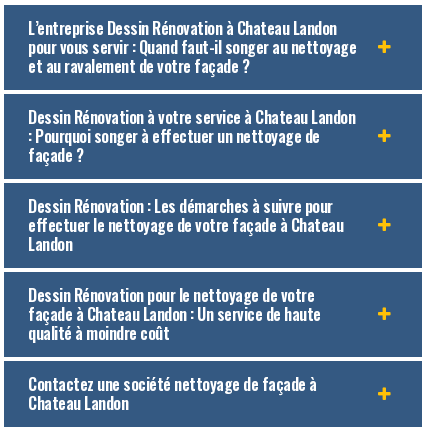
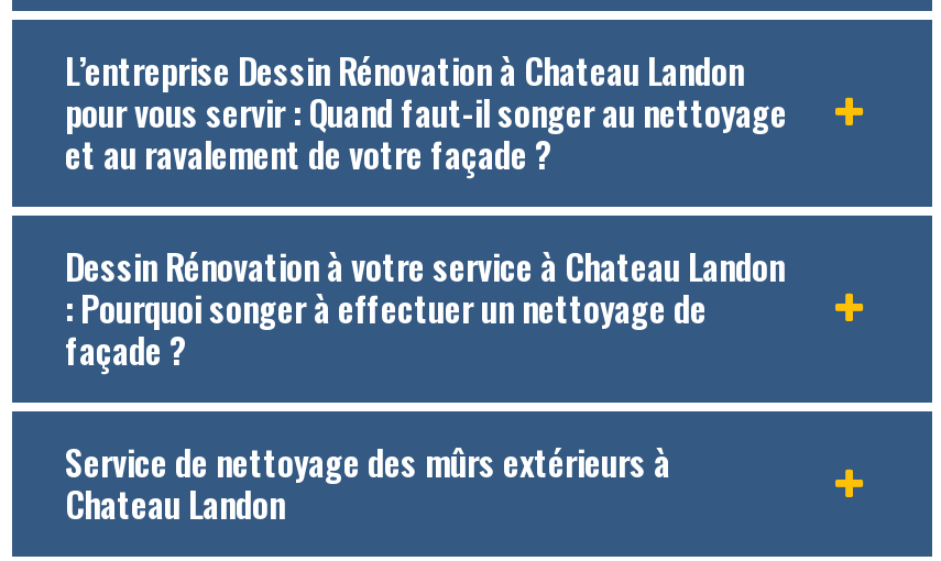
[28,194,343,396] Dessin Rénovation : Les démarches à suivre pour | effectuer le nettoyage de votre façade à Chateau | Landon | Dessin Rénovation pour le nettoyage de votre | façade à Chateau Landon : Un service de haute | qualité à moindre coût | Contactez une société nettoyage de façade à -> [65,435,670,488] Service de nettoyage des mûrs extérieurs à

